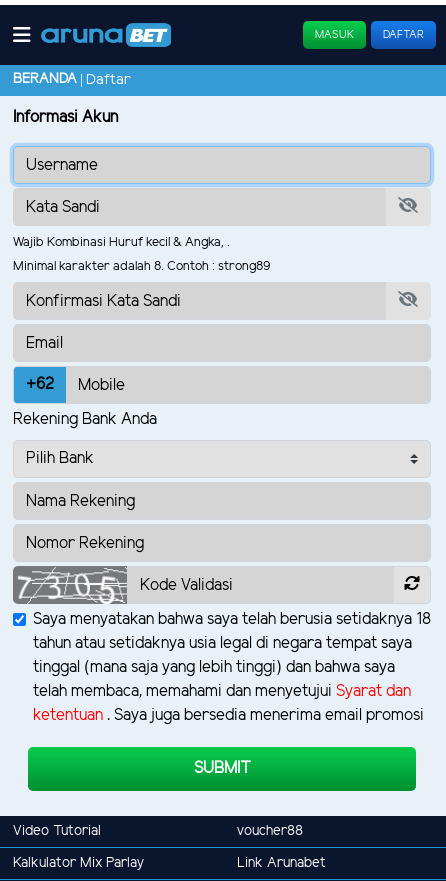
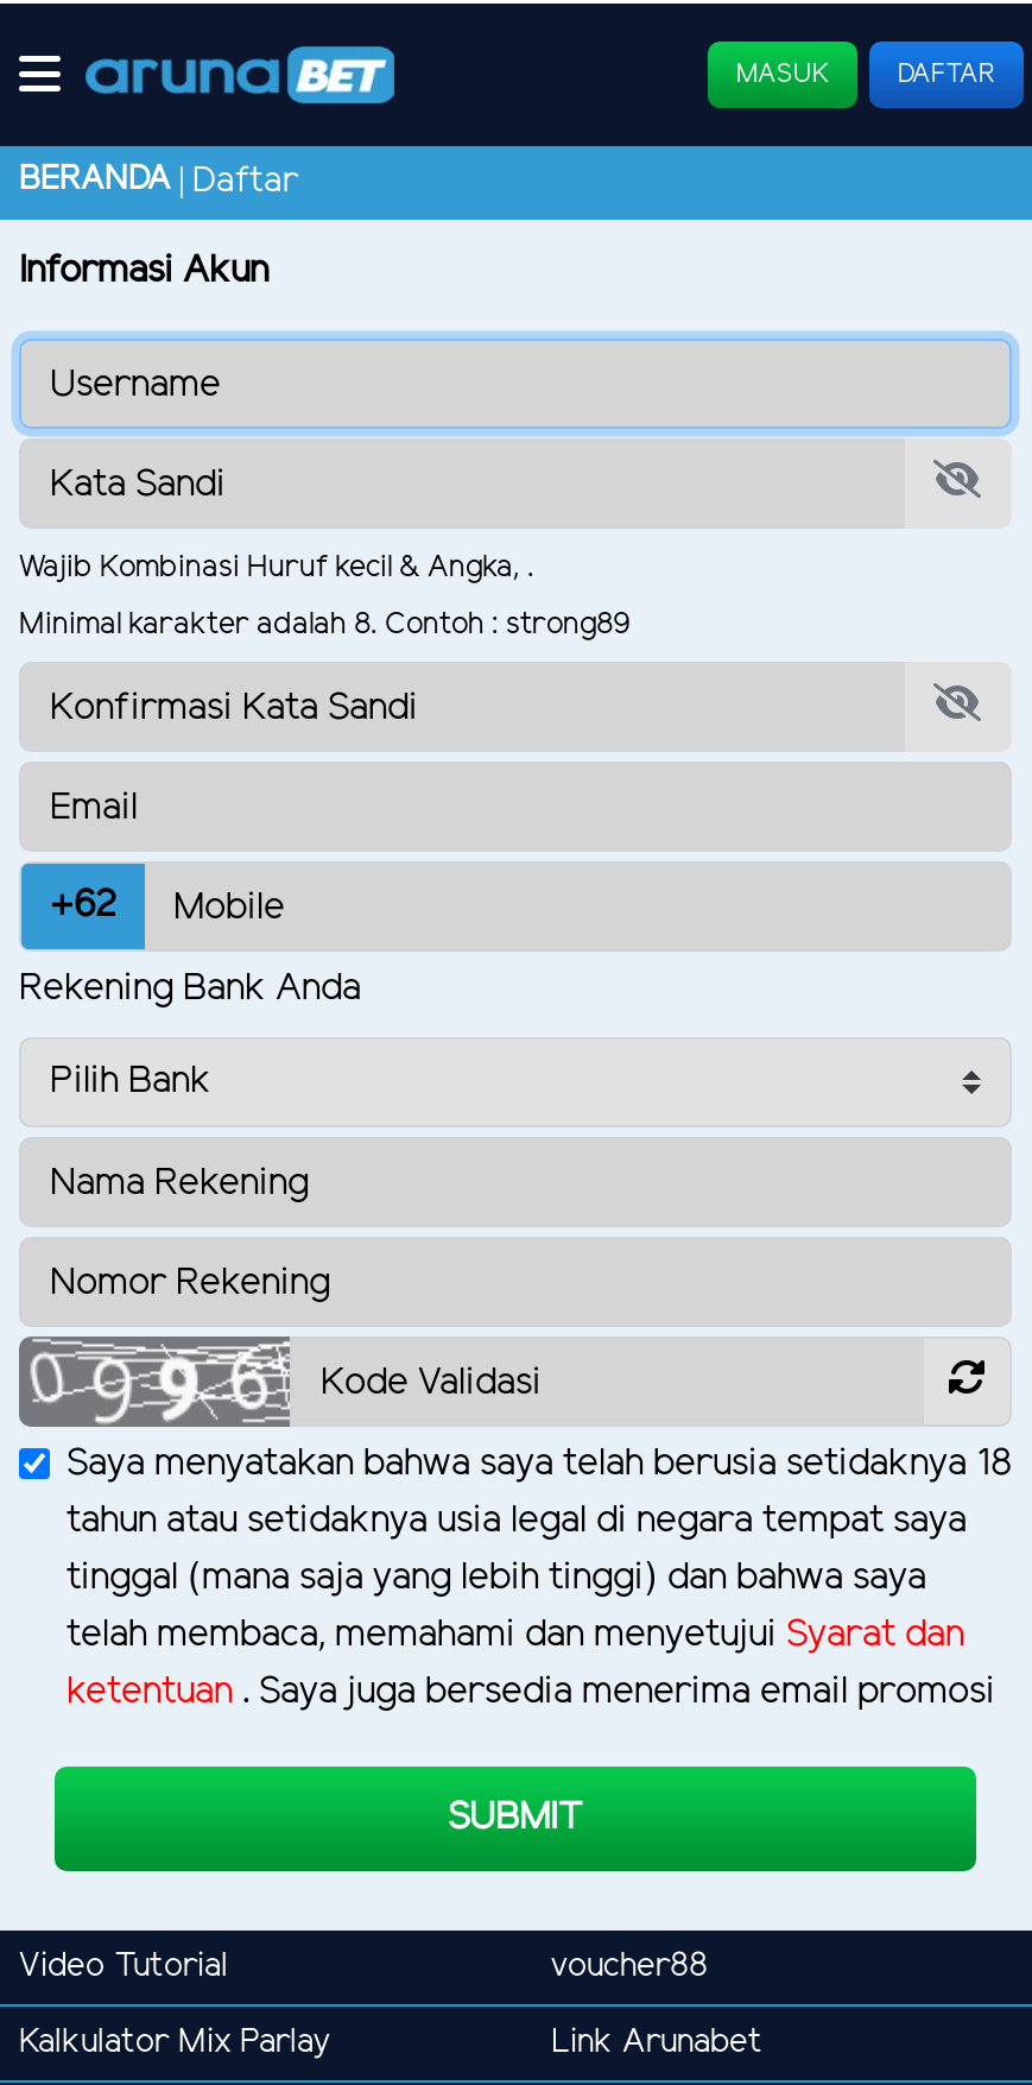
[18,567,127,604] [image] -> [31,1341,287,1429] [image]

